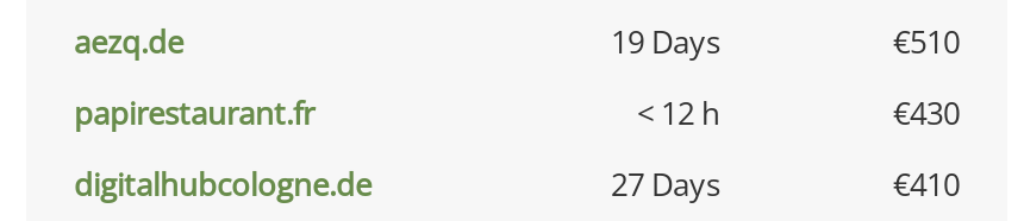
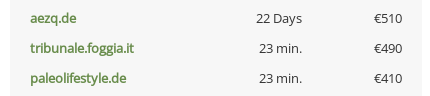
[611,20,720,63] 19 Days -> [255,9,301,27] 22 Days
[74,91,960,134] papirestaurant.fr | < 12 h | €430 -> [30,39,402,57] tribunale.foggia.it | 23 min. | €490
[74,163,720,206] digitalhubcologne.de | 27 Days -> [30,69,301,87] paleolifestyle.de | 23 min.

